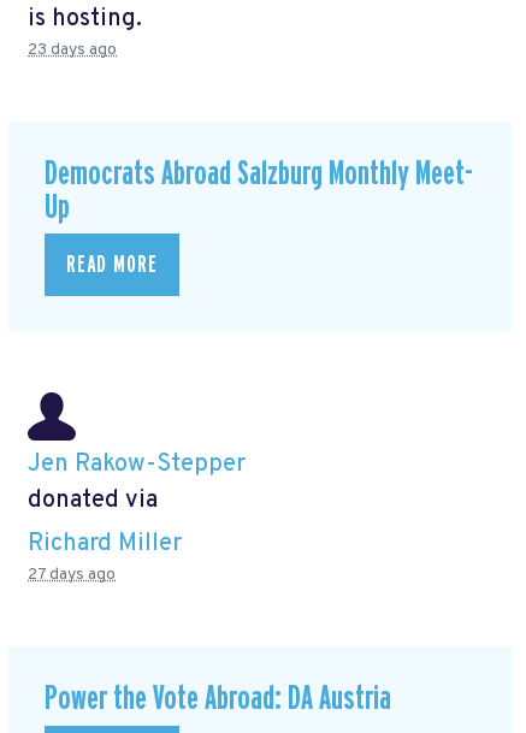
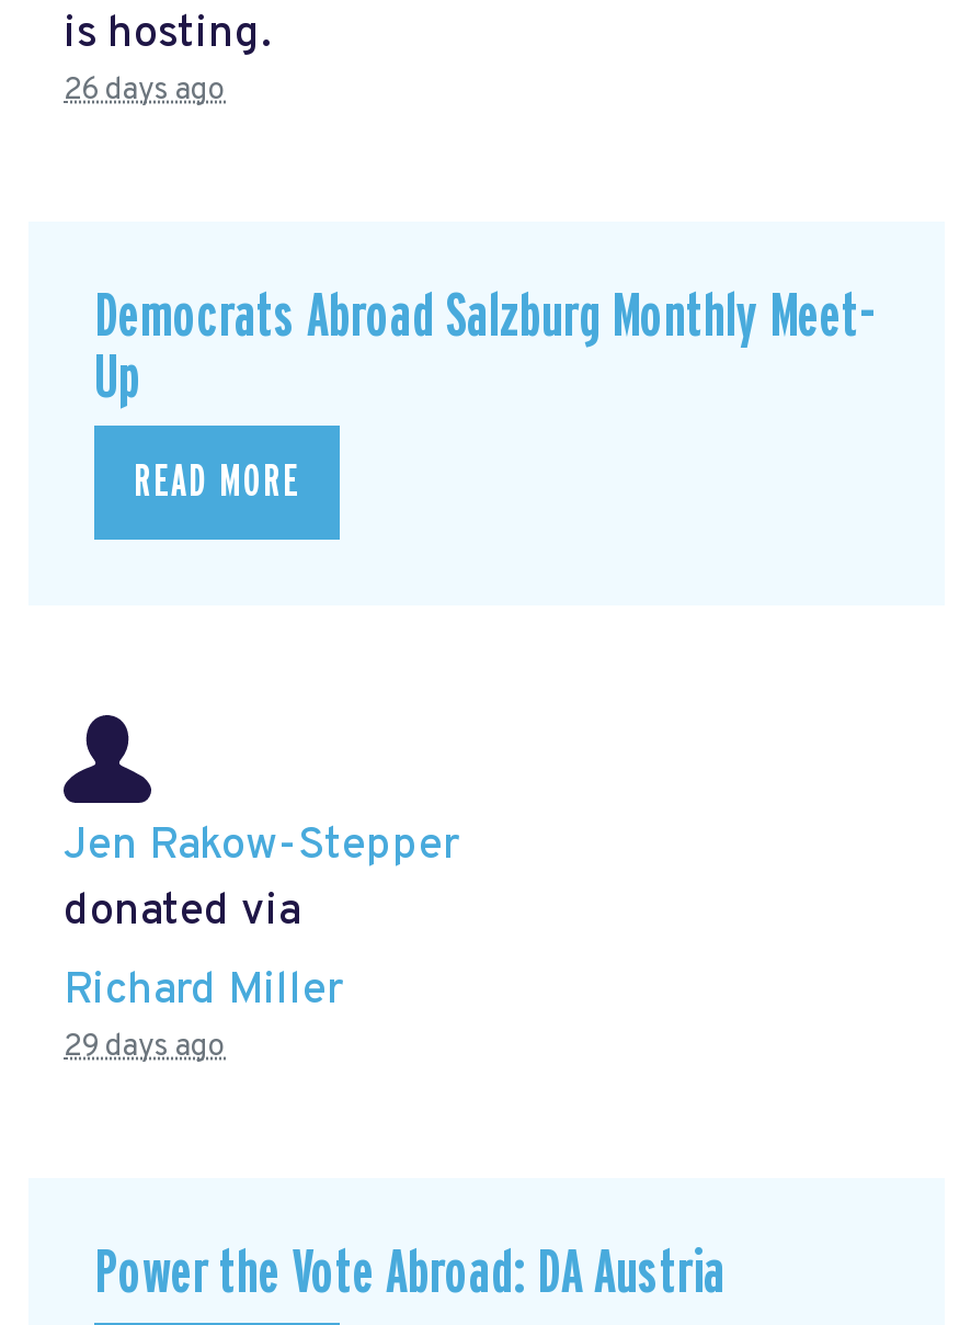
[28,39,117,60] 23 days ago -> [64,72,226,109] 26 days ago
[28,564,116,585] 27 days ago -> [64,1028,226,1066] 29 days ago

